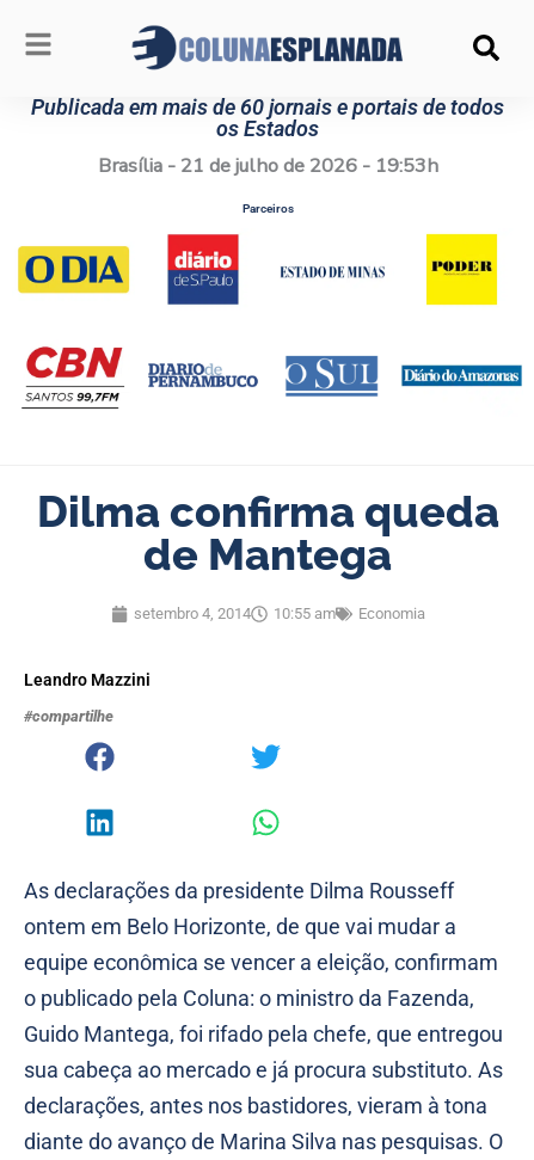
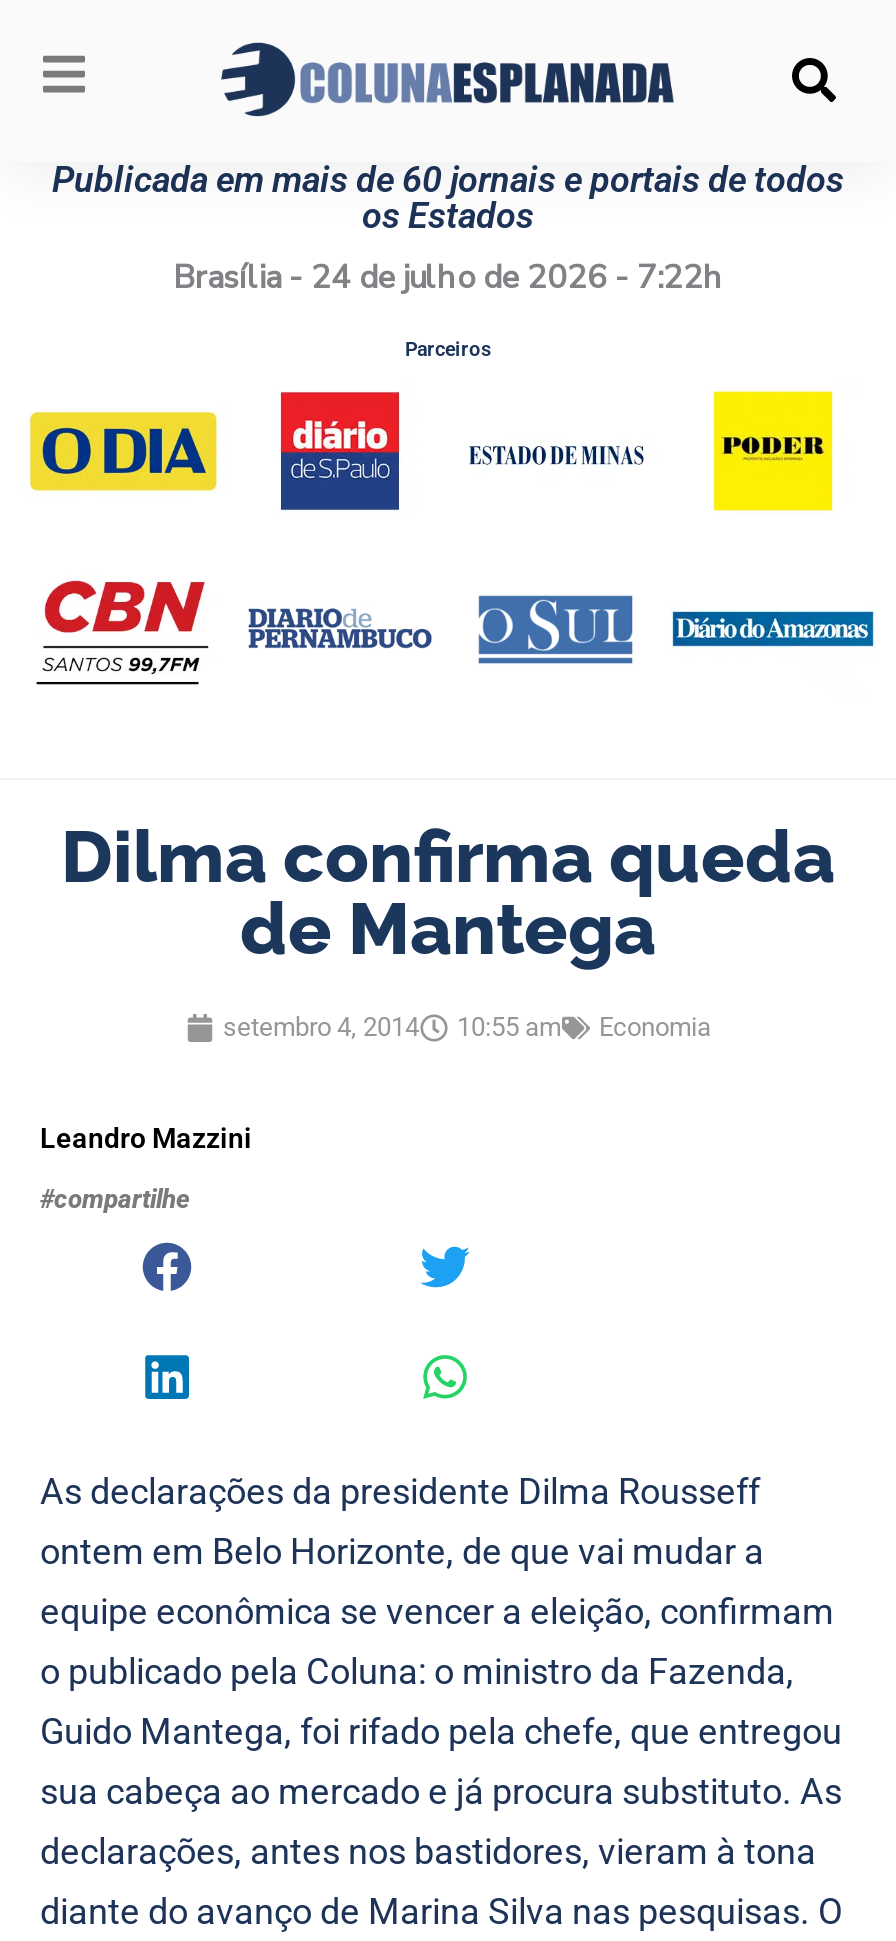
[97,152,438,179] Brasília - 21 de julho de 2026 - 19:53h -> [173,254,723,300] Brasília - 24 de julho de 2026 - 7:22h

